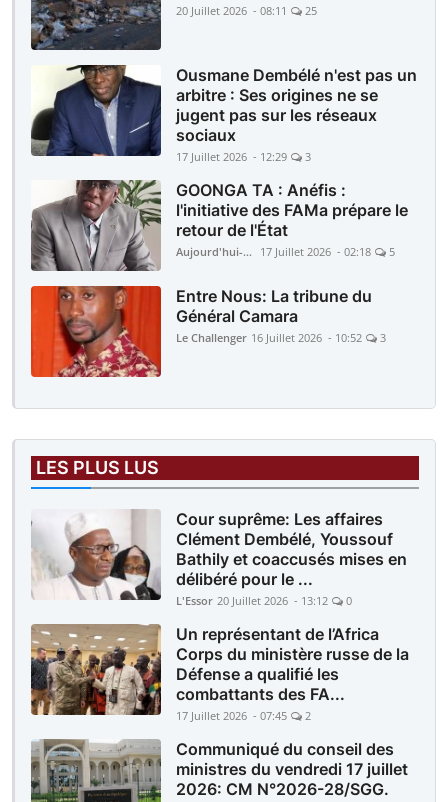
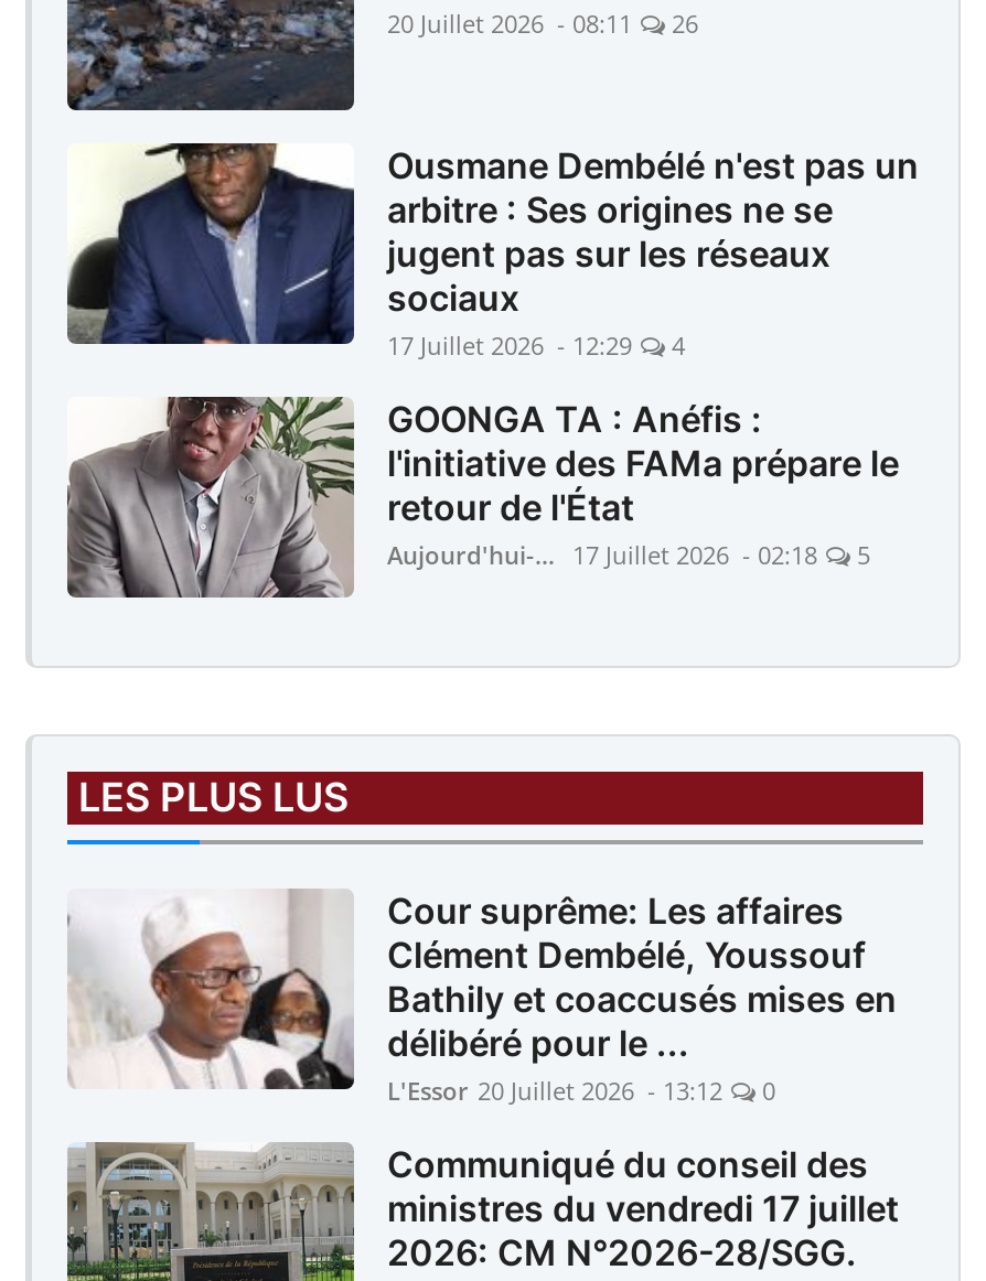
[176,3,317,18] 20 Juillet 2026 - 08:11 25 -> [387,7,698,40] 20 Juillet 2026 - 08:11 26
[176,149,311,164] 17 Juillet 2026 - 12:29 3 -> [387,329,685,362] 17 Juillet 2026 - 12:29 4
[30,285,386,378] [image] | Entre Nous: La tribune du | Général Camara | Le Challenger 16 Juillet 2026 - 10:52 | 3 -> none
[30,623,409,723] [image] | Un représentant de l’Africa | Corps du ministère russe de la | Défense a qualifié les | combattants des FA... | 17 Juillet 2026 - 07:45 | 2 -> none

